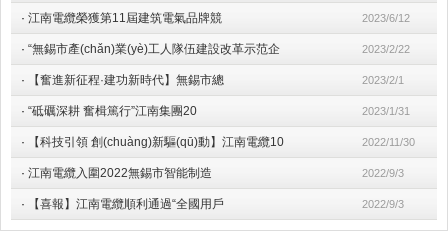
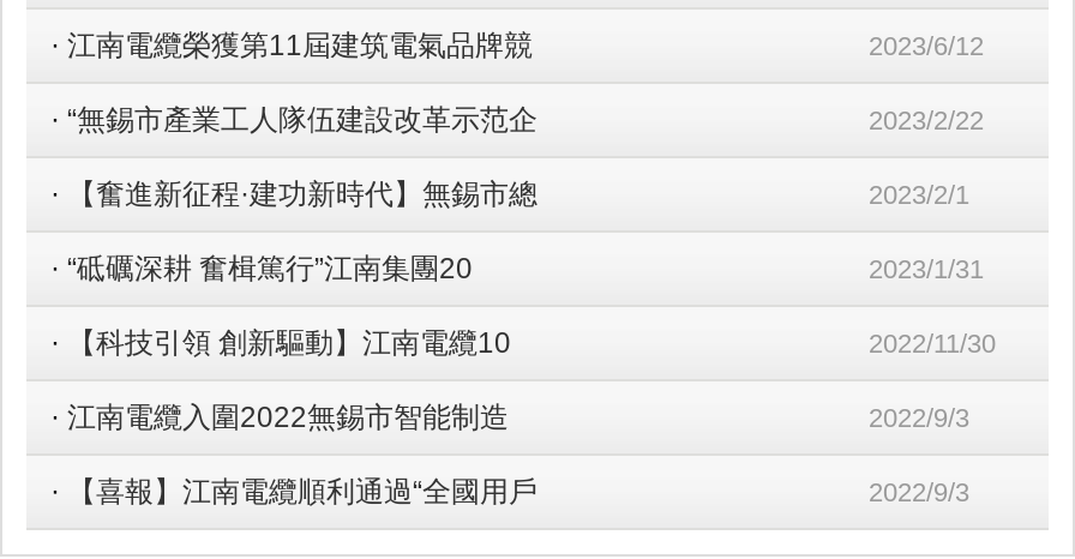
[21,42,280,56] · “無錫市產(chǎn)業(yè)工人隊伍建設改革示范企 -> [50,104,537,137] · “無錫市產業工人隊伍建設改革示范企
[21,135,284,149] ·【科技引領 創(chuàng)新驅(qū)動】江南電纜10 -> [50,327,511,361] ·【科技引領 創新驅動】江南電纜10

